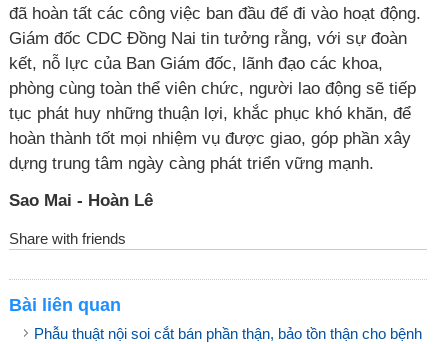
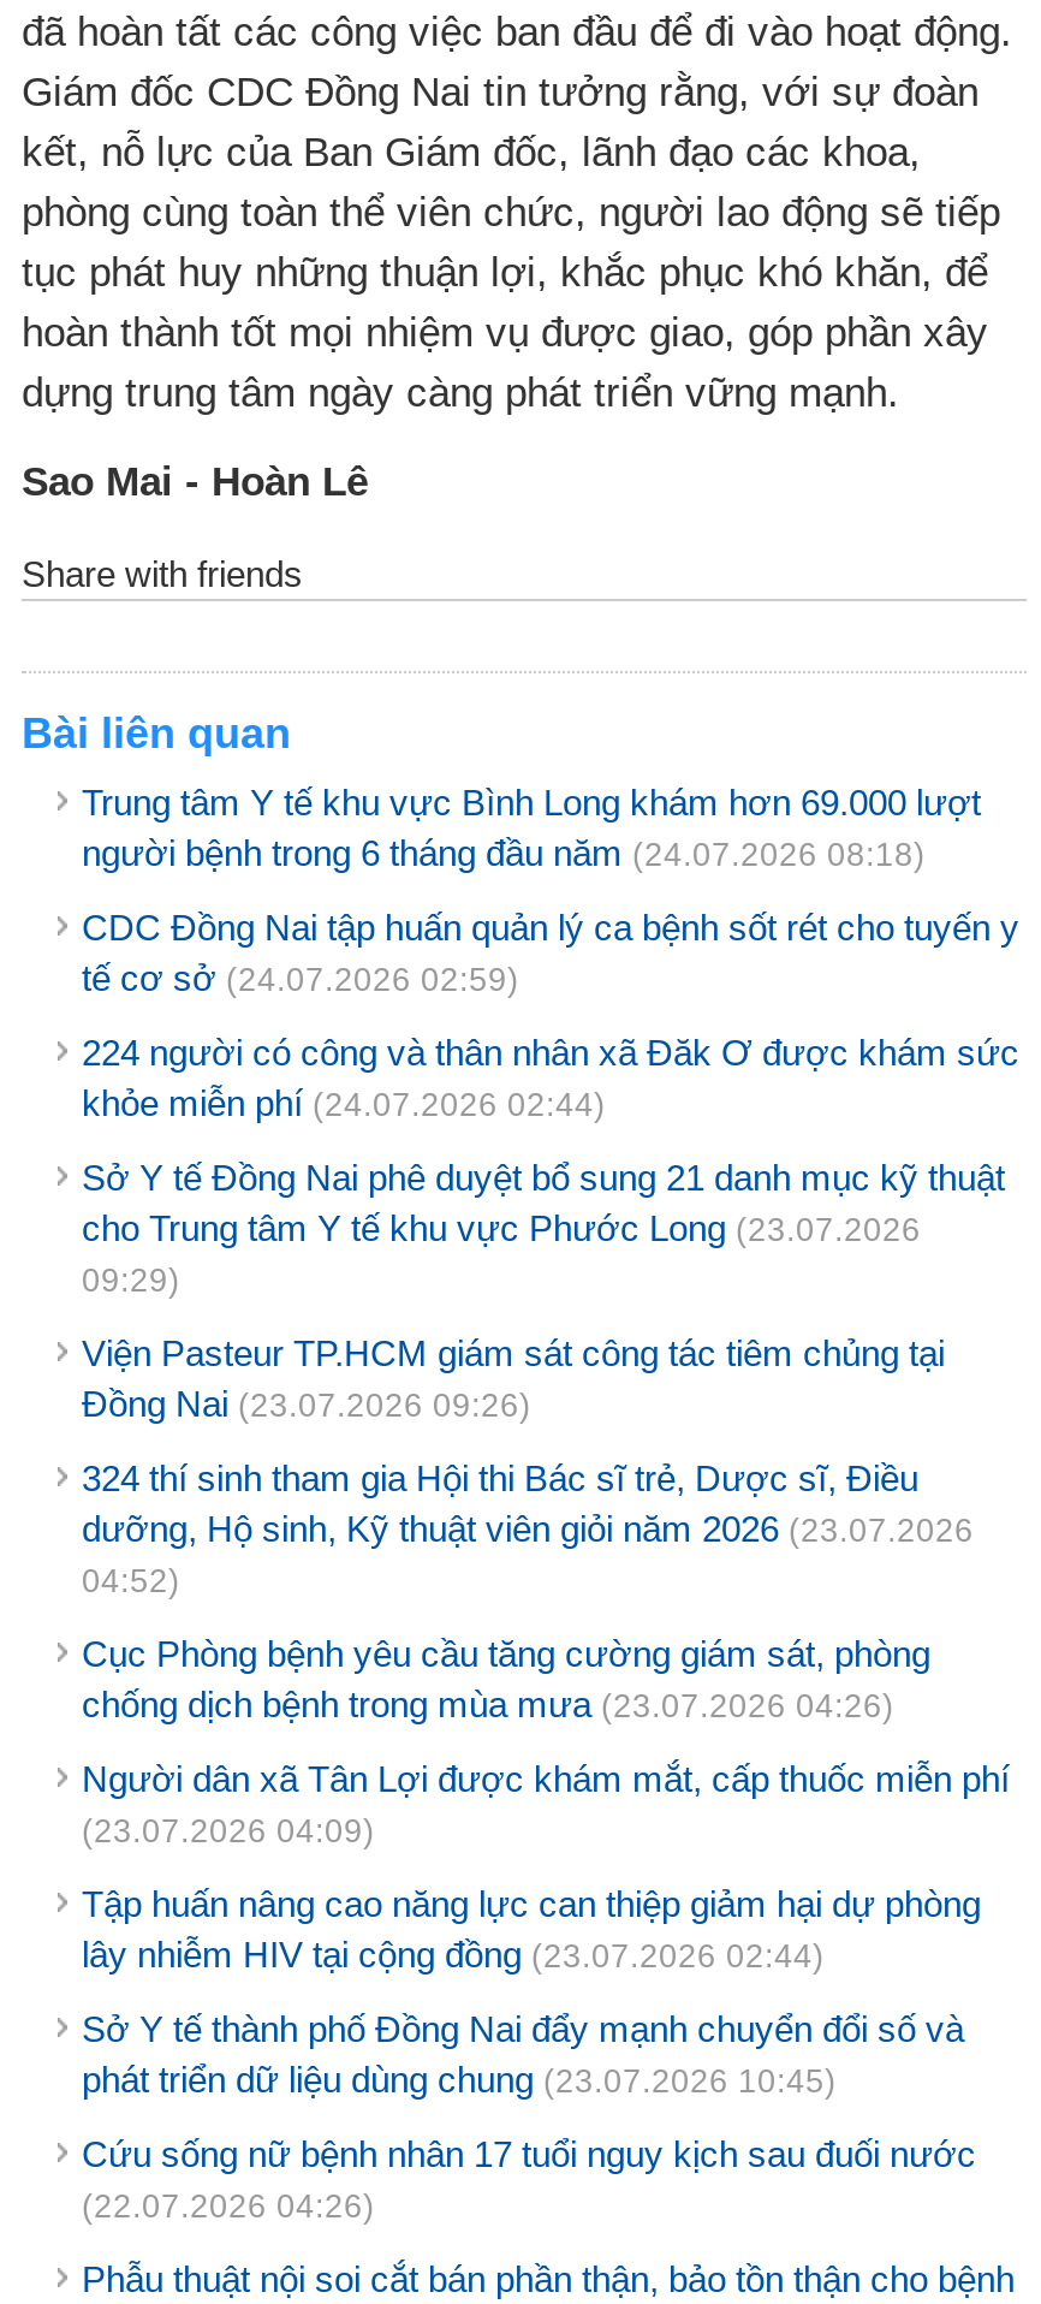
none -> [82,782,1019,2225] Trung tâm Y tế khu vực Bình Long khám hơn 69.000 lượt | người bệnh trong 6 tháng đầu năm (24.07.2026 08:18) | CDC Đồng Nai tập huấn quản lý ca bệnh sốt rét cho tuyến y | tế cơ sở (24.07.2026 02:59) | 224 người có công và thân nhân xã Đăk Ơ được khám sức | khỏe miễn phí (24.07.2026 02:44) | Sở Y tế Đồng Nai phê duyệt bổ sung 21 danh mục kỹ thuật | cho Trung tâm Y tế khu vực Phước Long (23.07.2026 | 09:29) | Viện Pasteur TP.HCM giám sát công tác tiêm chủng tại | Đồng Nai (23.07.2026 09:26) | 324 thí sinh tham gia Hội thi Bác sĩ trẻ, Dược sĩ, Điều | dưỡng, Hộ sinh, Kỹ thuật viên giỏi năm 2026 (23.07.2026 | 04:52) | Cục Phòng bệnh yêu cầu tăng cường giám sát, phòng | chống dịch bệnh trong mùa mưa (23.07.2026 04:26) | Người dân xã Tân Lợi được khám mắt, cấp thuốc miễn phí | (23.07.2026 04:09) | Tập huấn nâng cao năng lực can thiệp giảm hại dự phòng | lây nhiễm HIV tại cộng đồng (23.07.2026 02:44) | Sở Y tế thành phố Đồng Nai đẩy mạnh chuyển đổi số và | phát triển dữ liệu dùng chung (23.07.2026 10:45) | Cứu sống nữ bệnh nhân 17 tuổi nguy kịch sau đuối nước | (22.07.2026 04:26)

